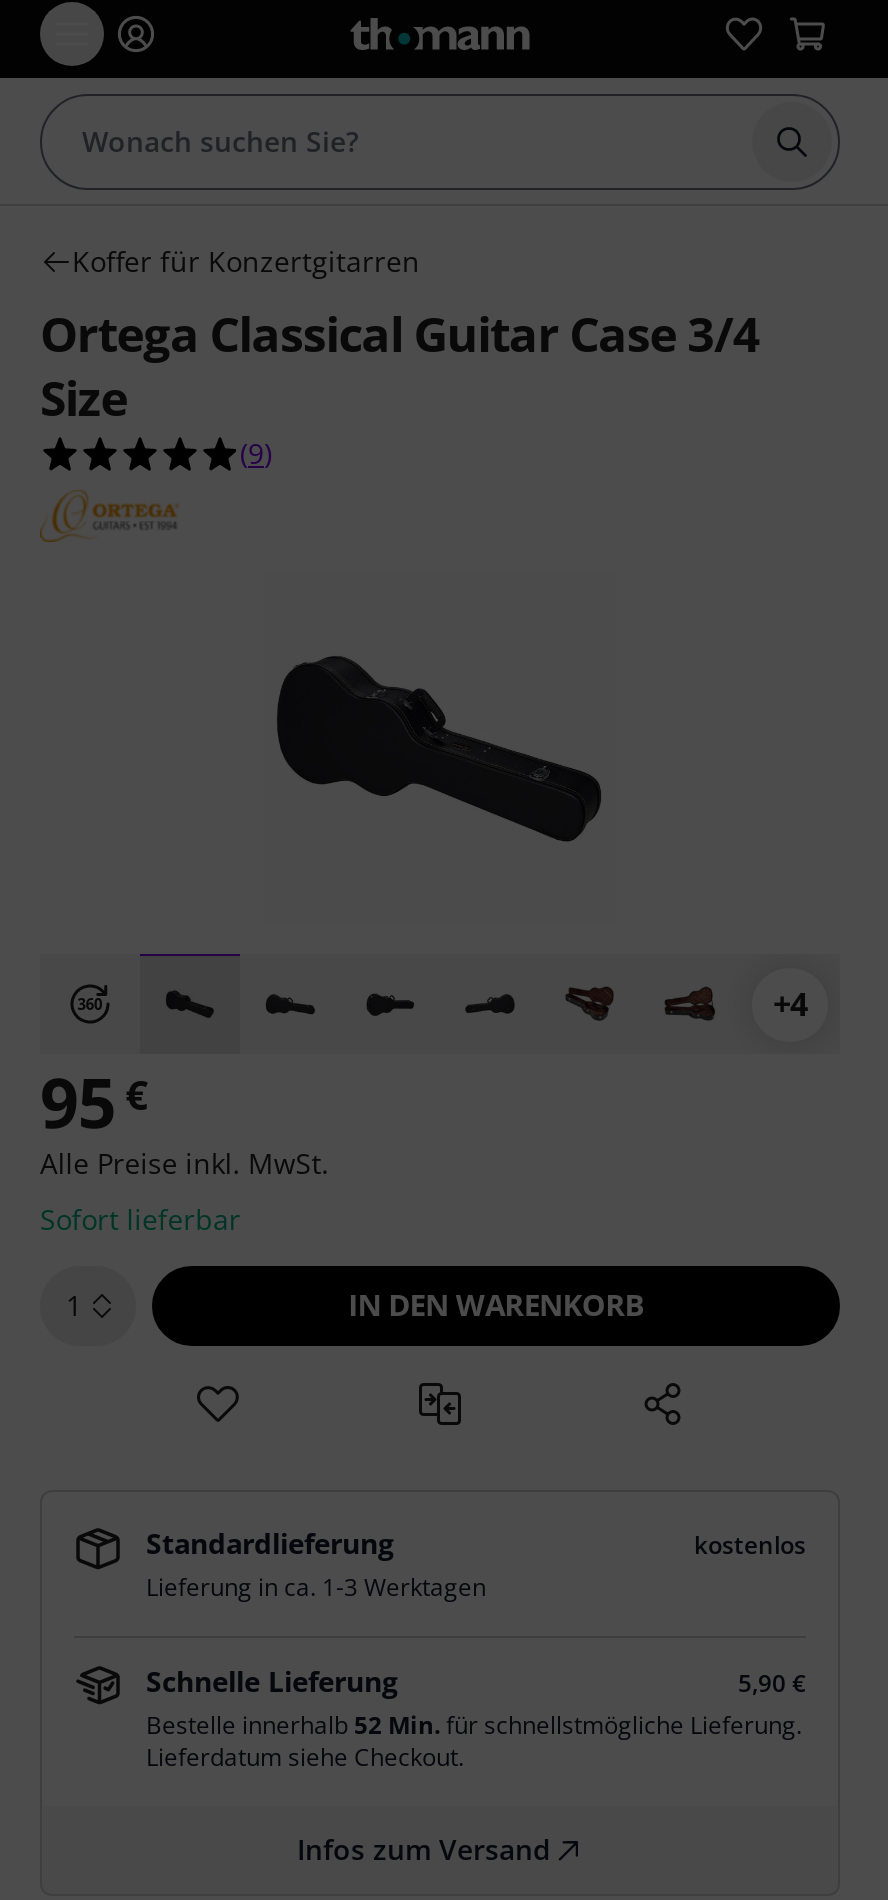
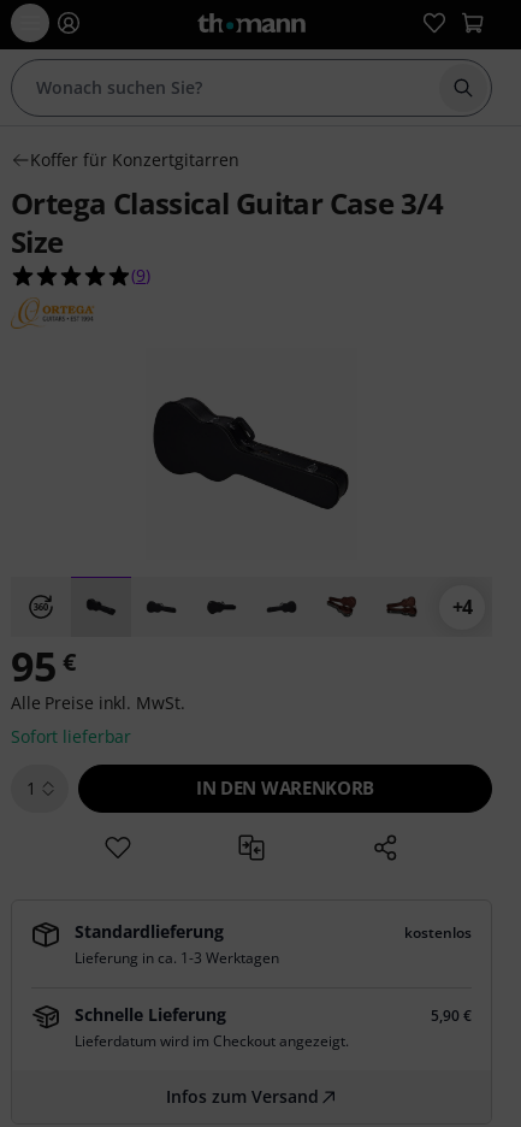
[146,1708,802,1774] Bestelle innerhalb 52 Min. für schnellstmögliche Lieferung. | Lieferdatum siehe Checkout. -> [75,1031,349,1051] Lieferdatum wird im Checkout angezeigt.

